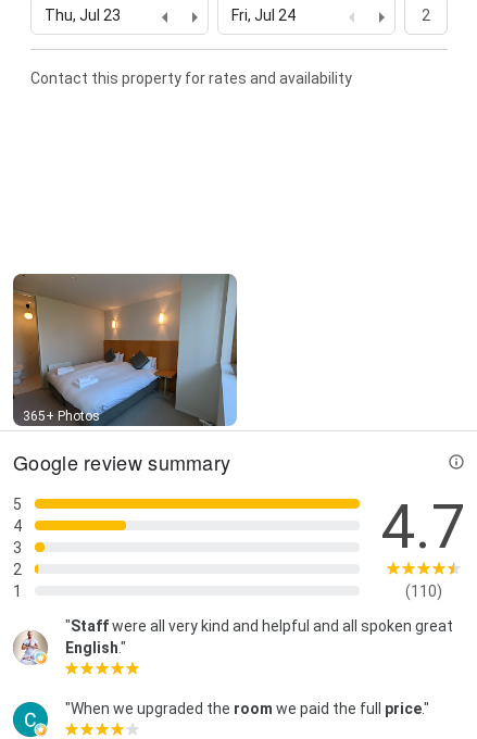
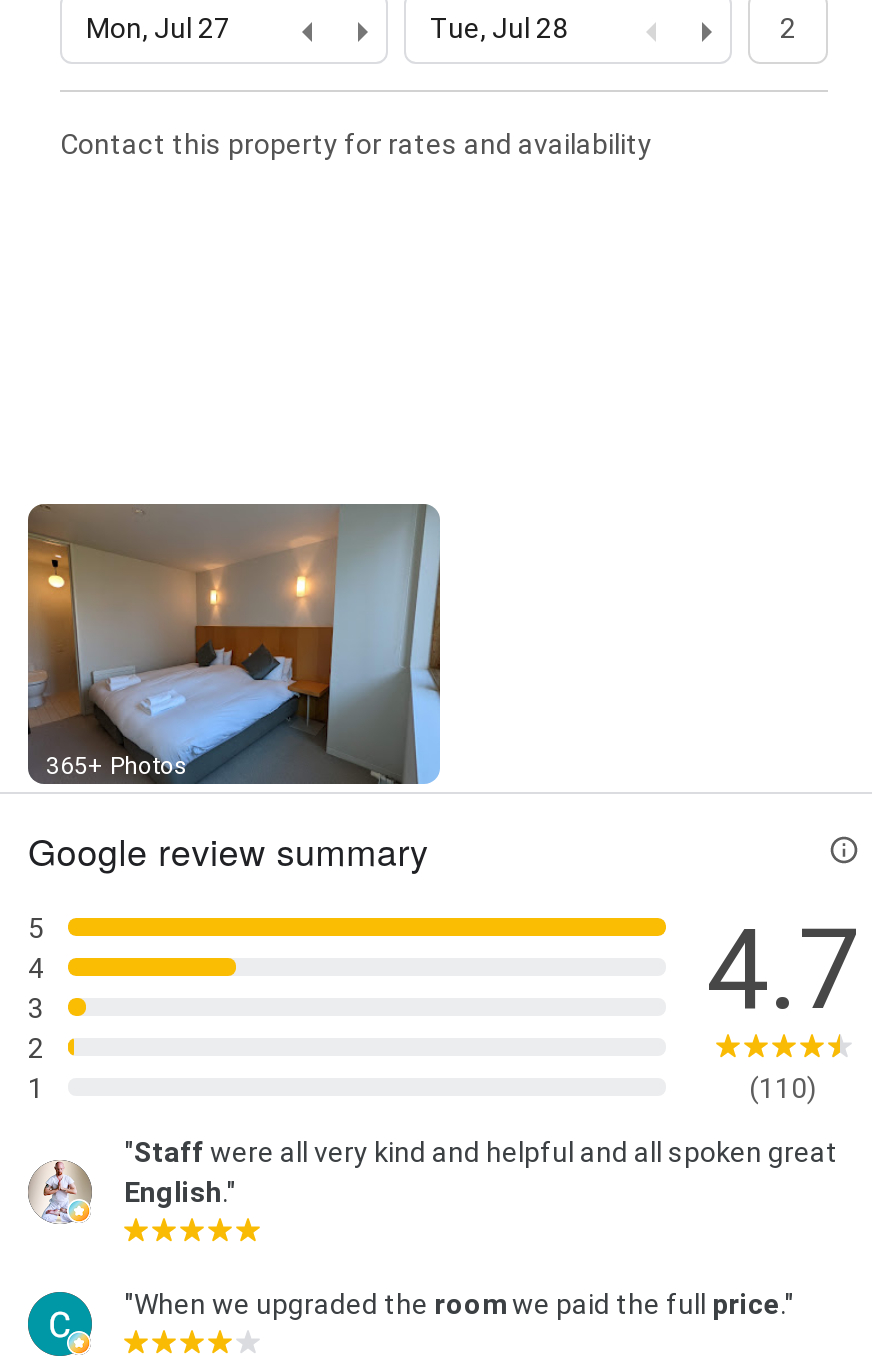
[45,7,121,24] Thu, Jul 23 -> [86,13,230,45] Mon, Jul 27
[231,7,296,24] Fri, Jul 24 -> [430,13,568,45] Tue, Jul 28

